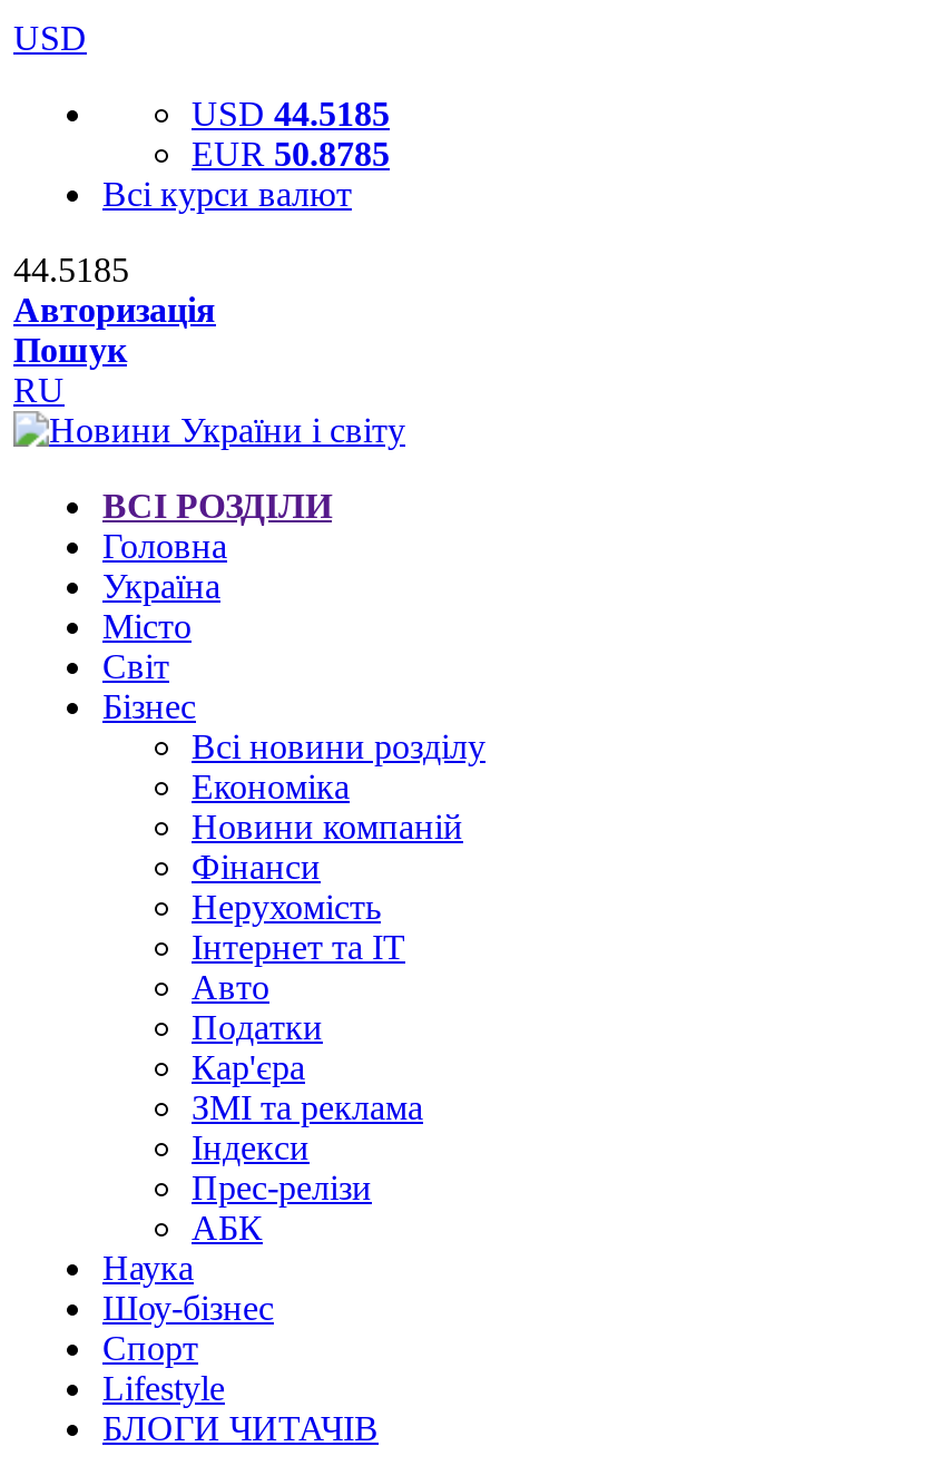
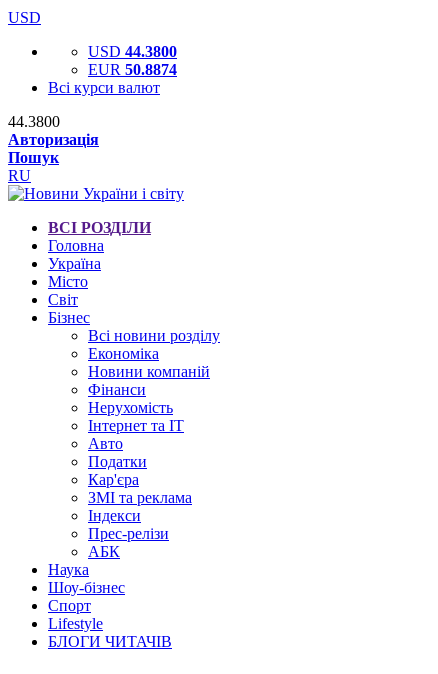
[192,95,390,133] USD 44.5185 -> [88,43,177,60] USD 44.3800
[192,135,390,173] EUR 50.8785 -> [88,61,177,78] EUR 50.8874
[13,251,129,289] 44.5185 -> [8,113,60,130] 44.3800

